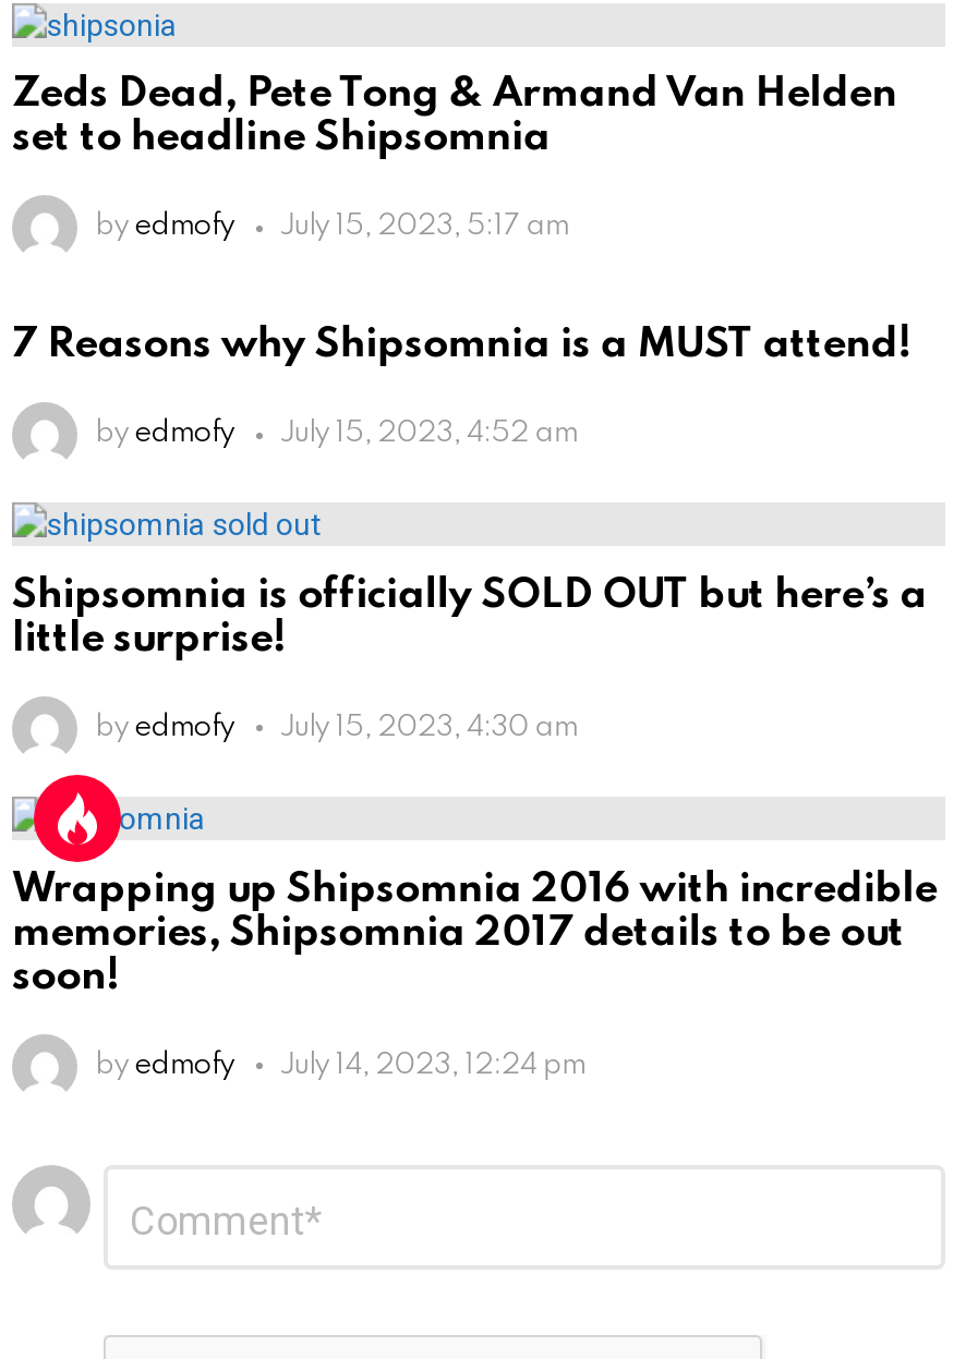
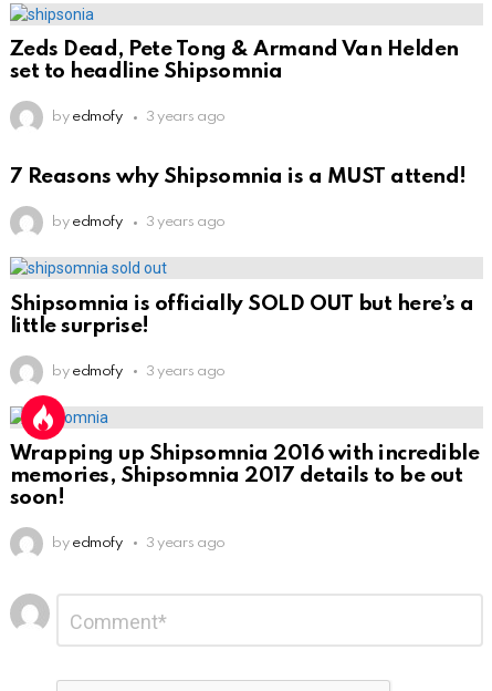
[95,213,568,242] by edmofy July 15, 2023, 5:17 am -> [52,110,225,124] by edmofy 3 years ago
[95,420,577,448] by edmofy July 15, 2023, 4:52 am -> [52,215,225,229] by edmofy 3 years ago
[95,714,577,742] by edmofy July 15, 2023, 4:30 am -> [52,364,225,379] by edmofy 3 years ago
[95,1051,584,1079] by edmofy July 14, 2023, 12:24 pm -> [52,536,225,550] by edmofy 3 years ago

